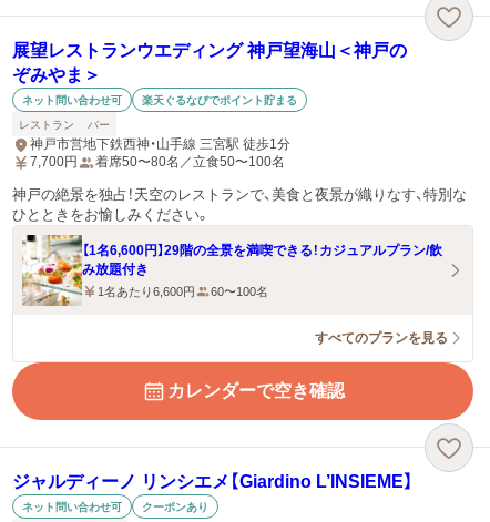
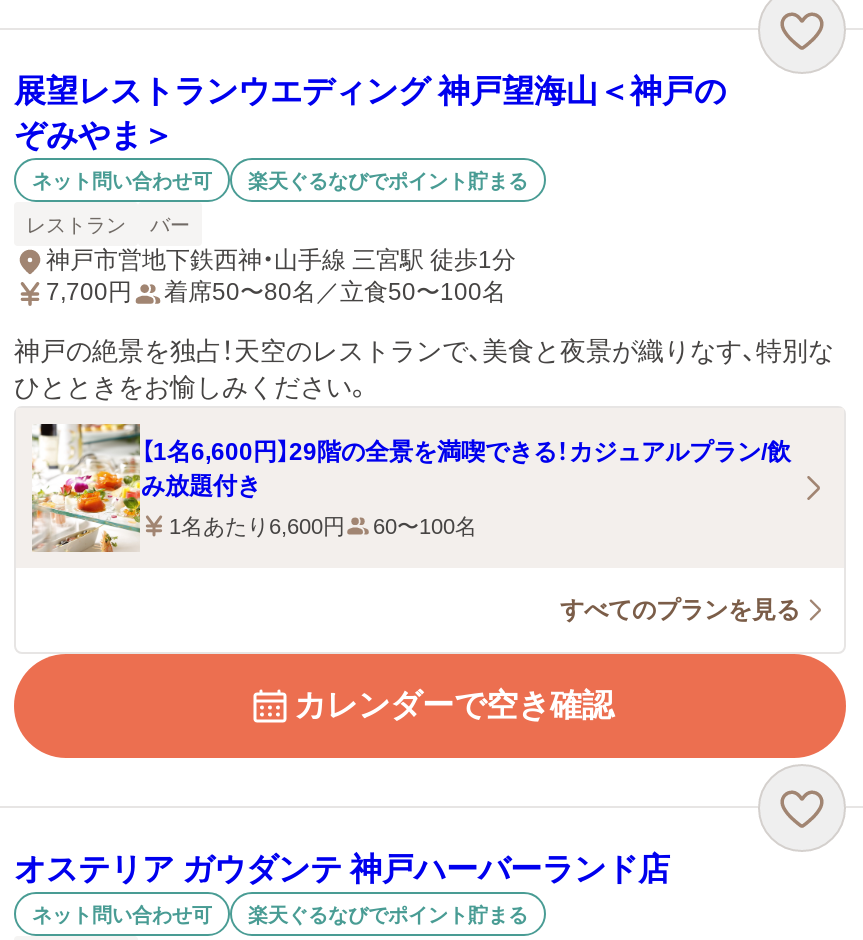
[12,472,414,491] ジャルディーノ リンシエメ【Giardino L’INSIEME】 -> [14,852,670,886] オステリア ガウダンテ 神戸ハーバーランド店
[142,500,208,513] クーポンあり -> [248,903,528,925] 楽天ぐるなびでポイント貯まる

